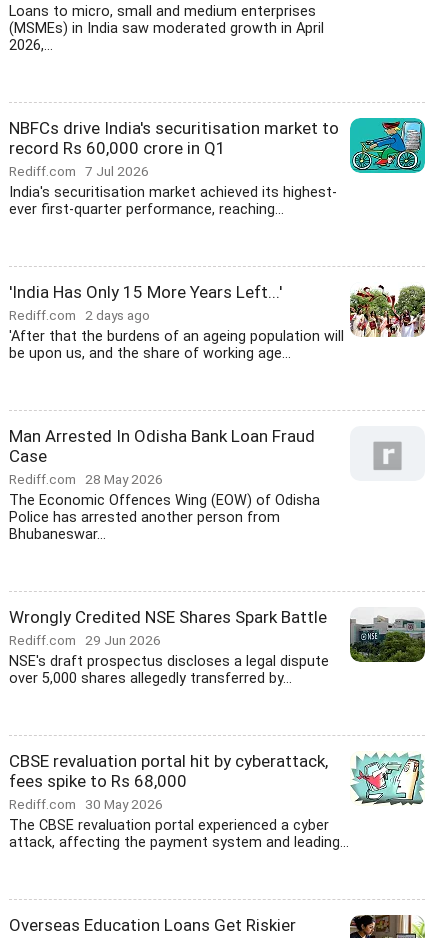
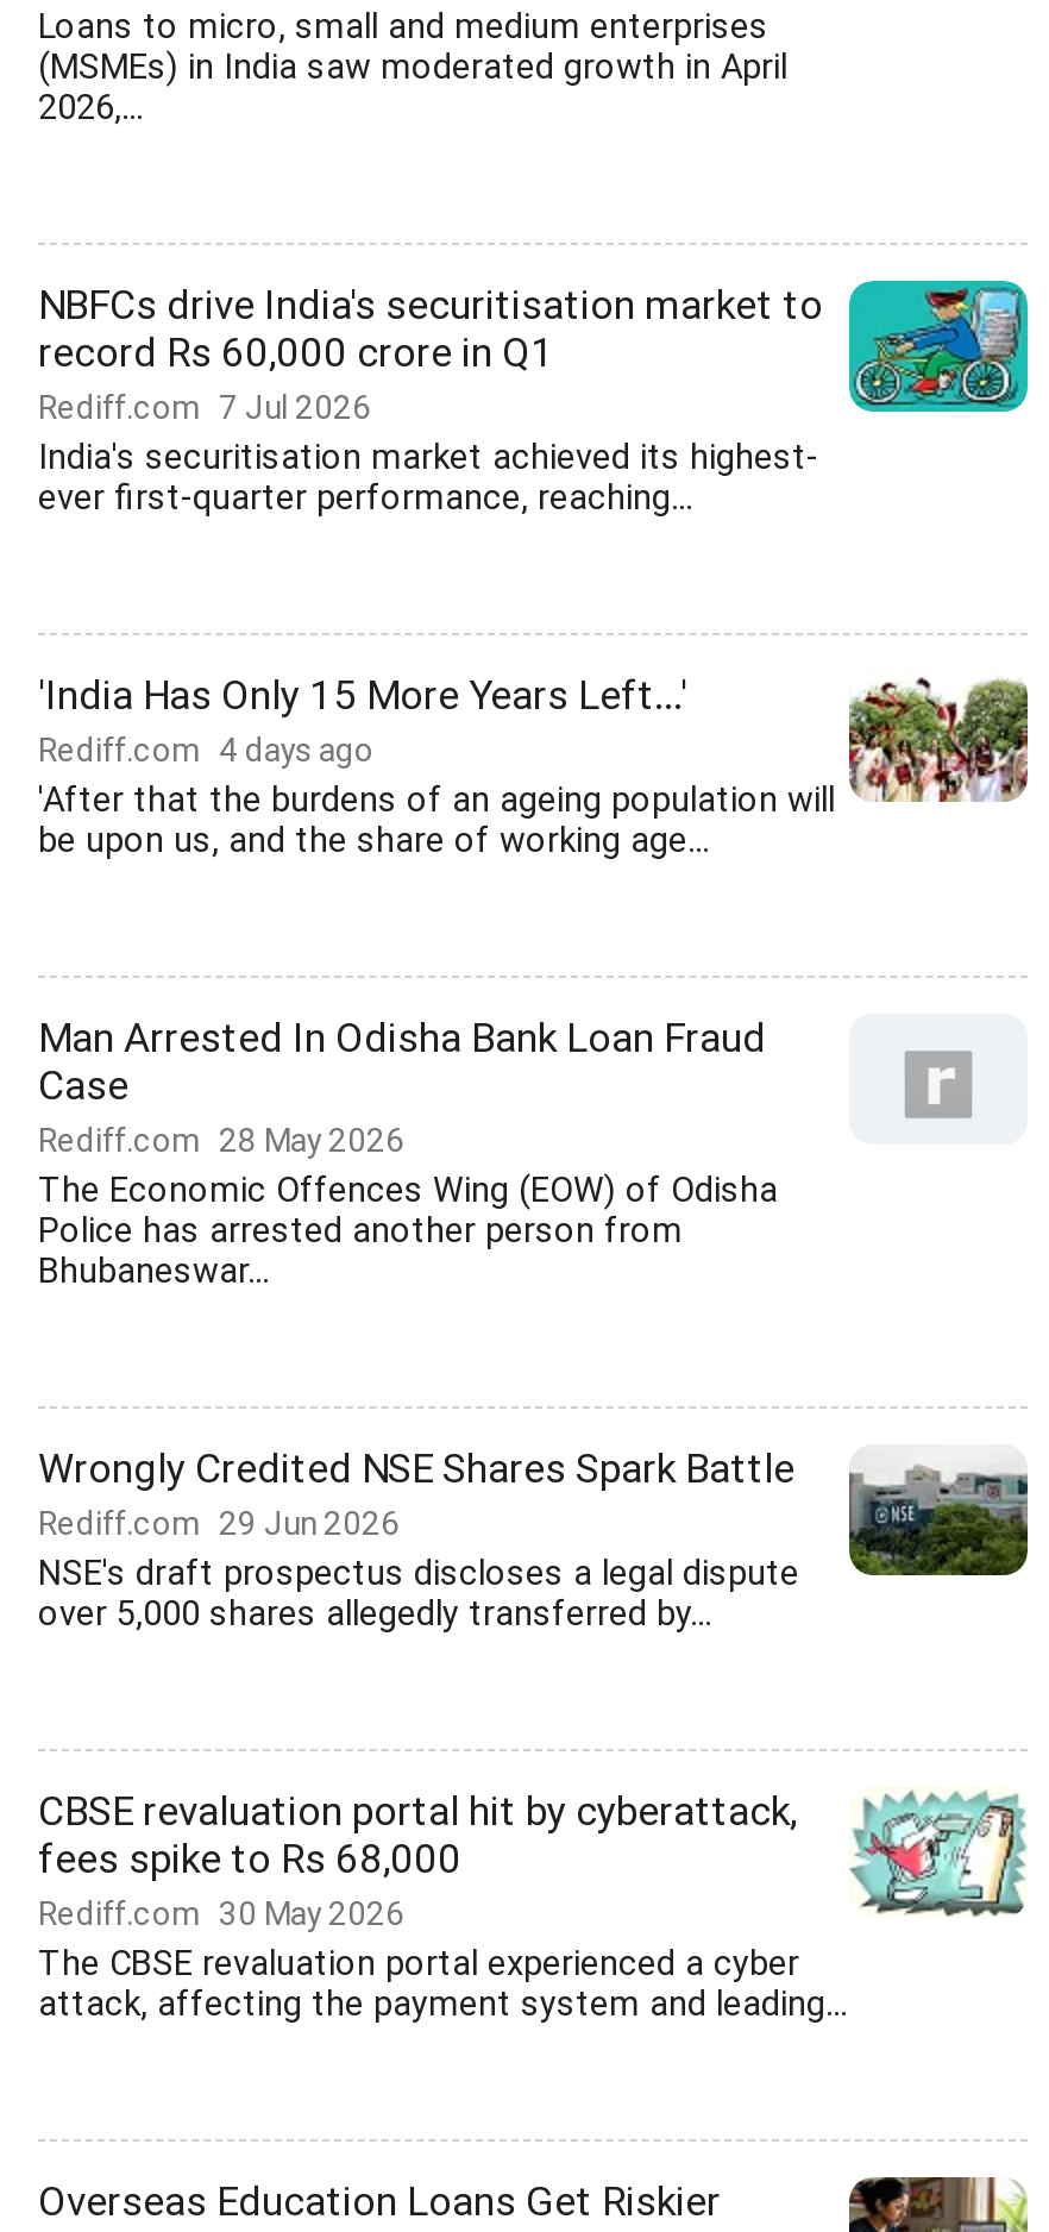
[9,307,150,323] Rediff.com 2 days ago -> [38,731,373,769] Rediff.com 4 days ago

